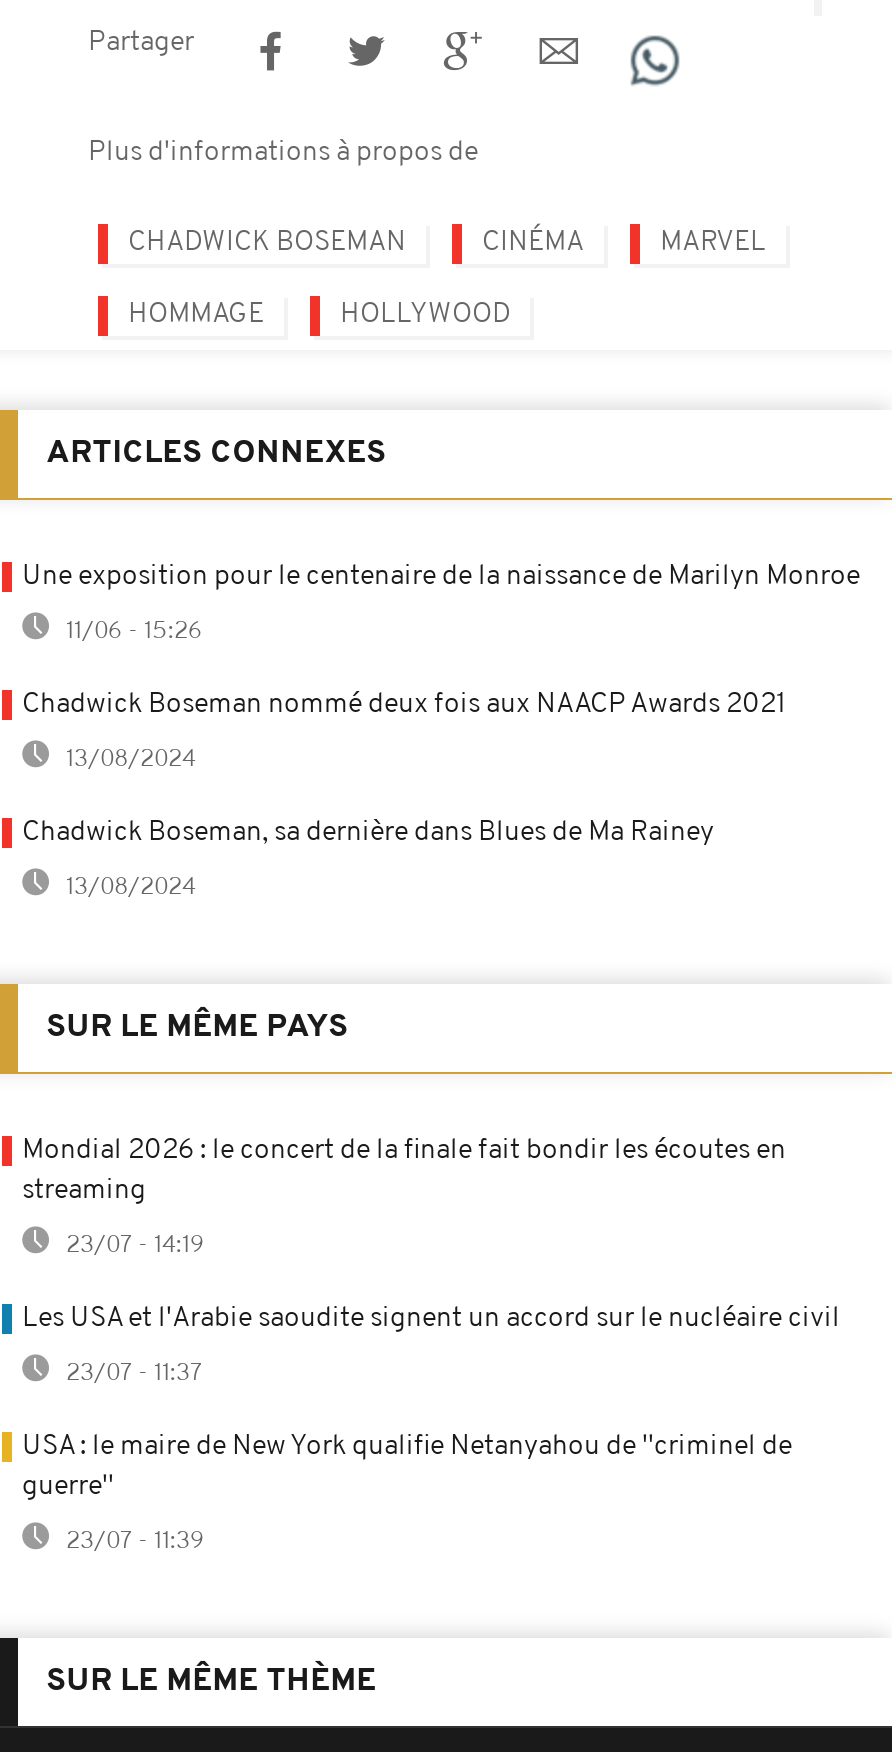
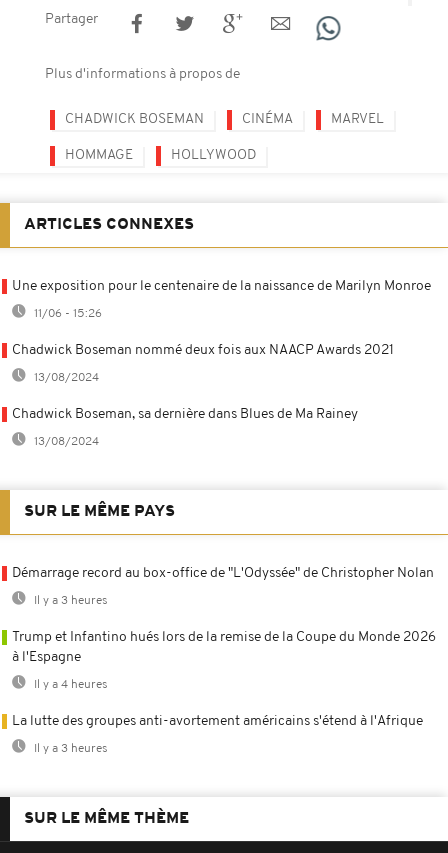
[22,1136,786,1206] Mondial 2026 : le concert de la finale fait bondir les écoutes en | streaming -> [12,566,434,581] Démarrage record au box-office de "L'Odyssée" de Christopher Nolan
[60,1234,204,1258] 23/07 - 14:19 -> [31,595,108,607] Il y a 3 heures
[22,1304,840,1334] Les USA et l'Arabie saoudite signent un accord sur le nucléaire civil -> [12,630,436,665] Trump et Infantino hués lors de la remise de la Coupe du Monde 2026 | à l'Espagne
[60,1362,202,1386] 23/07 - 11:37 -> [31,679,108,691] Il y a 4 heures
[22,1432,792,1502] USA : le maire de New York qualifie Netanyahou de ''criminel de | guerre'' -> [12,714,423,729] La lutte des groupes anti-avortement américains s'étend à l'Afrique
[60,1530,204,1554] 23/07 - 11:39 -> [31,743,108,755] Il y a 3 heures

